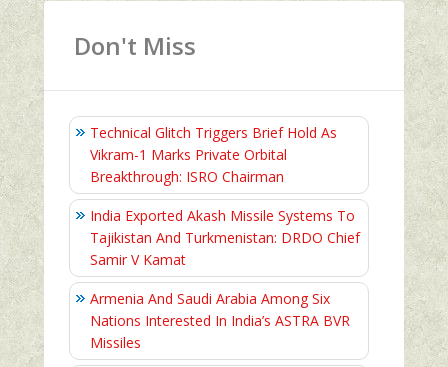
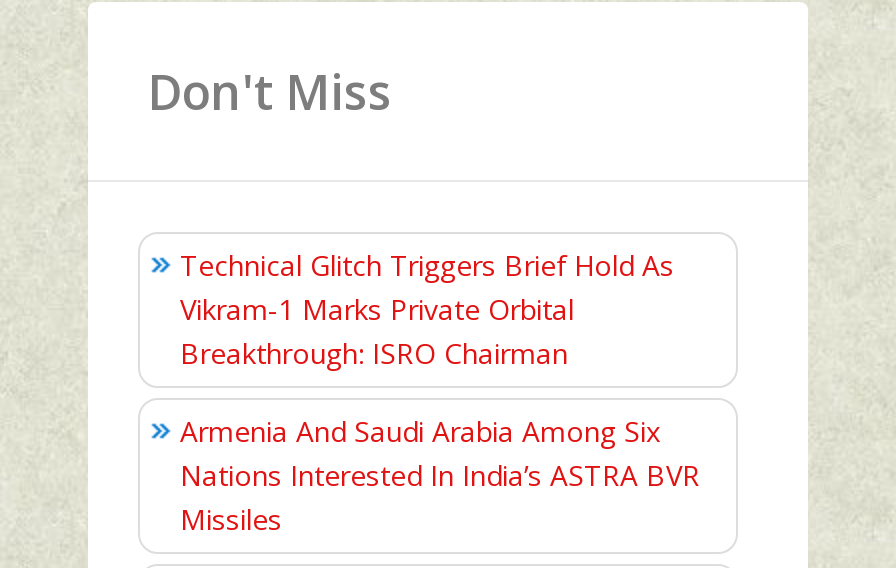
[90,206,360,269] India Exported Akash Missile Systems To | Tajikistan And Turkmenistan: DRDO Chief | Samir V Kamat -> none

